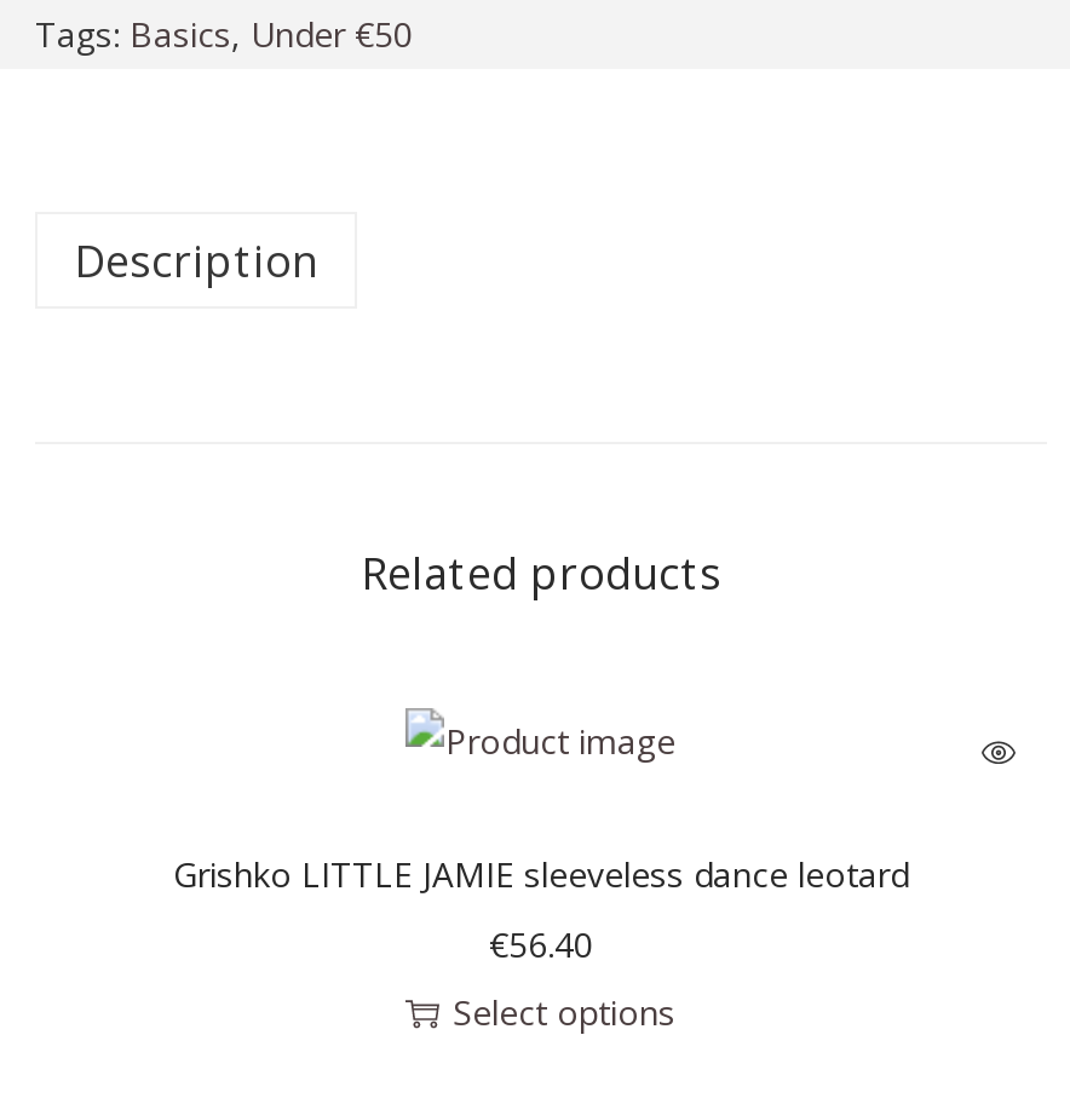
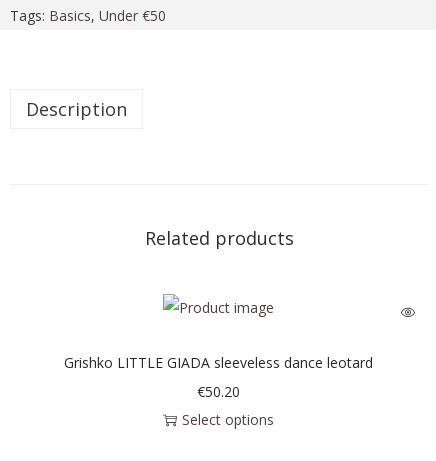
[173,850,909,896] Grishko LITTLE JAMIE sleeveless dance leotard -> [64,352,373,371] Grishko LITTLE GIADA sleeveless dance leotard
[489,920,593,966] €56.40 -> [197,381,240,400] €50.20

